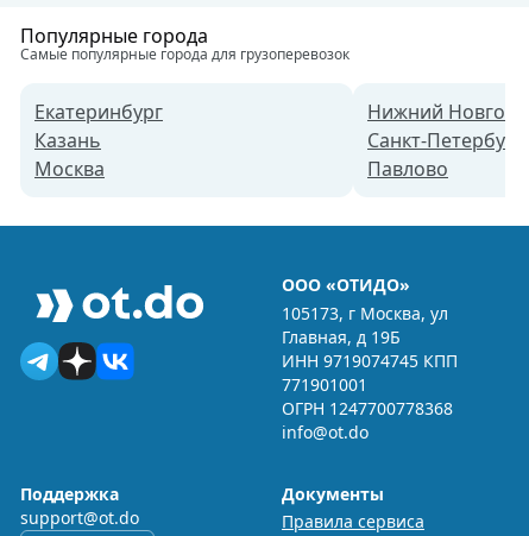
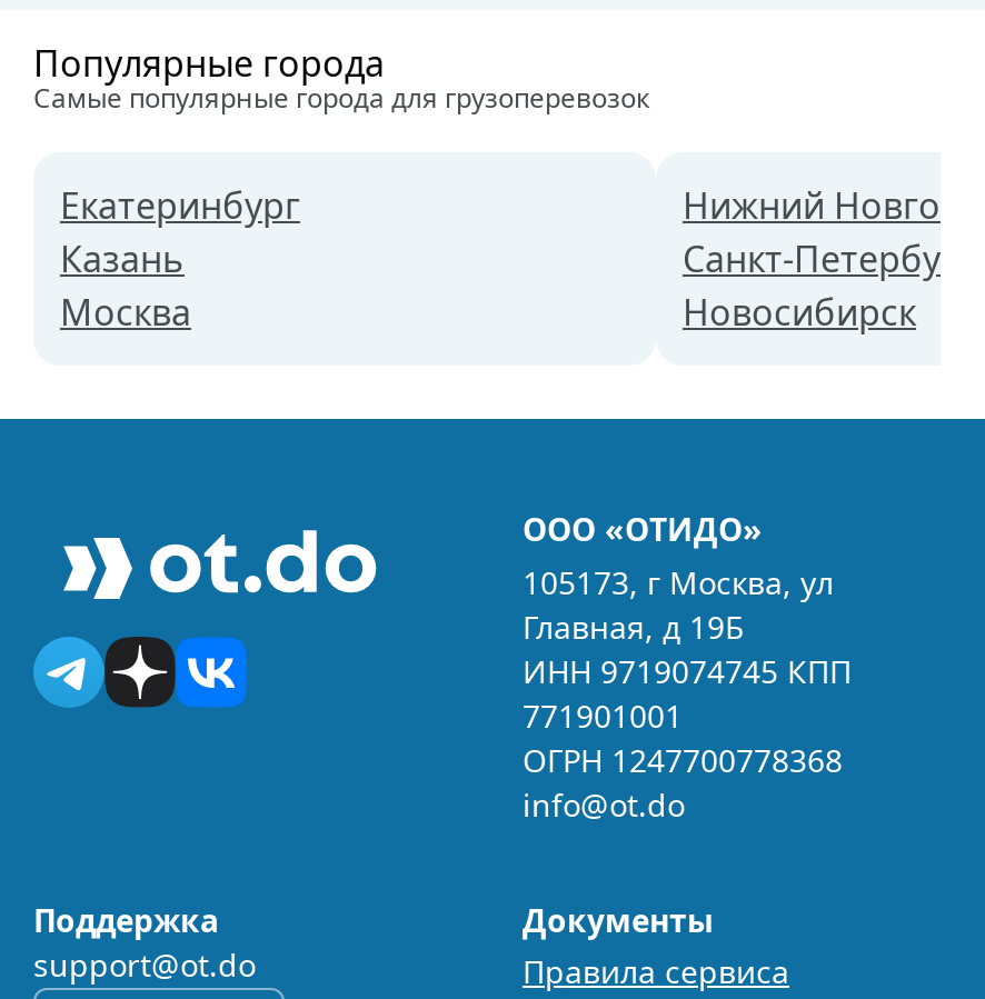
[367,156,448,182] Павлово -> [683,289,916,338] Новосибирск

